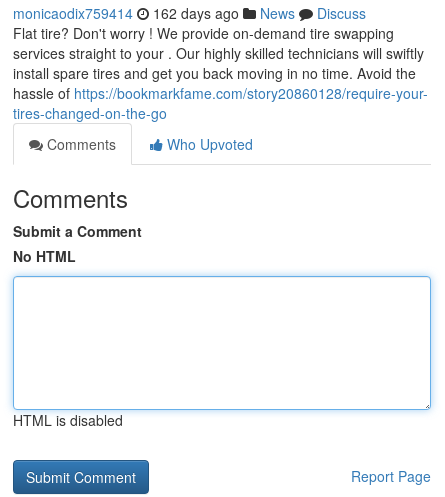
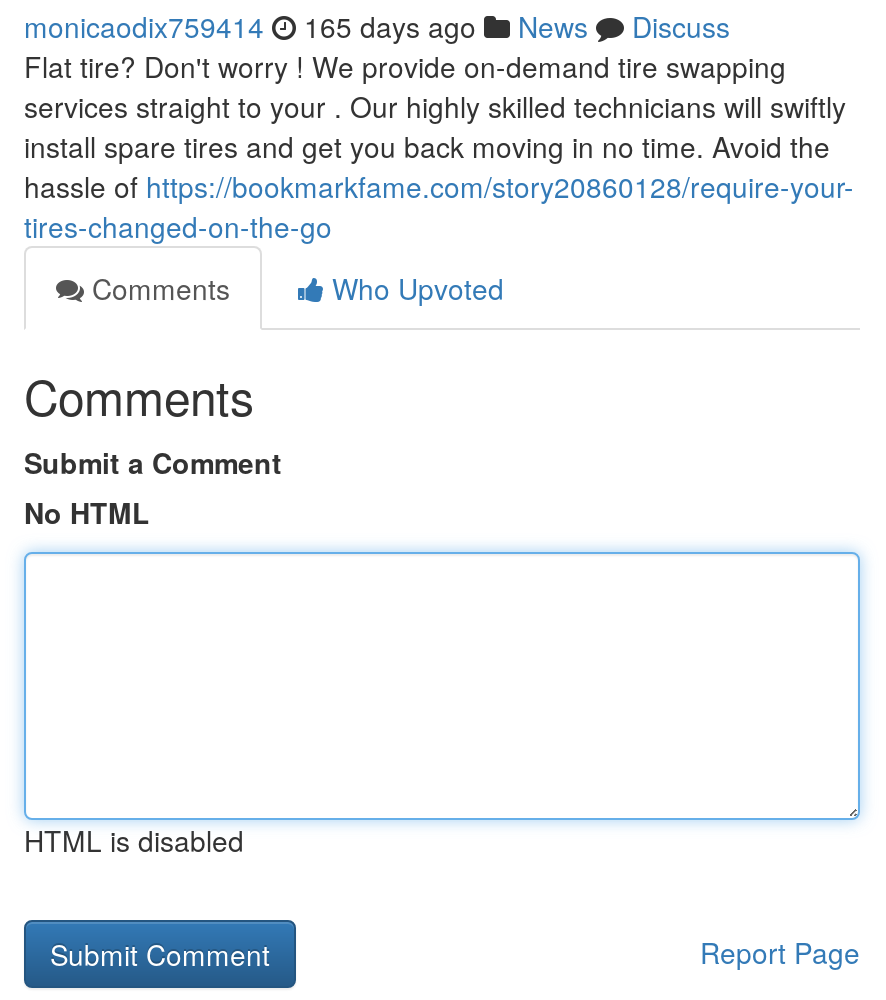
[13,3,366,23] monicaodix759414 162 days ago News Discuss -> [24,6,730,46] monicaodix759414 165 days ago News Discuss

